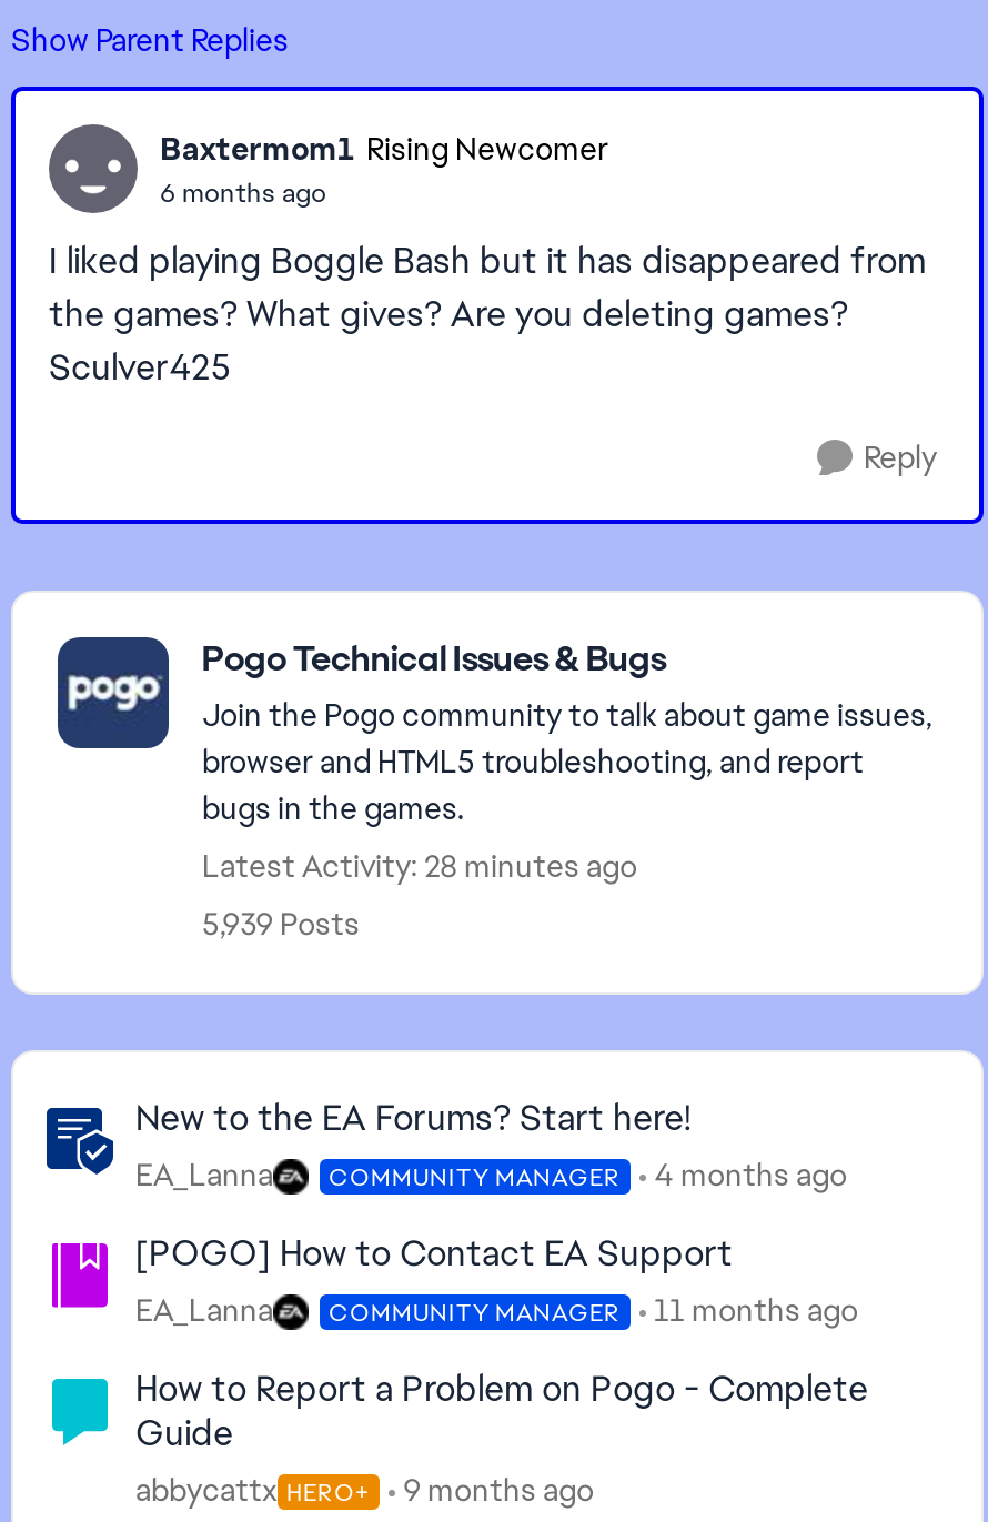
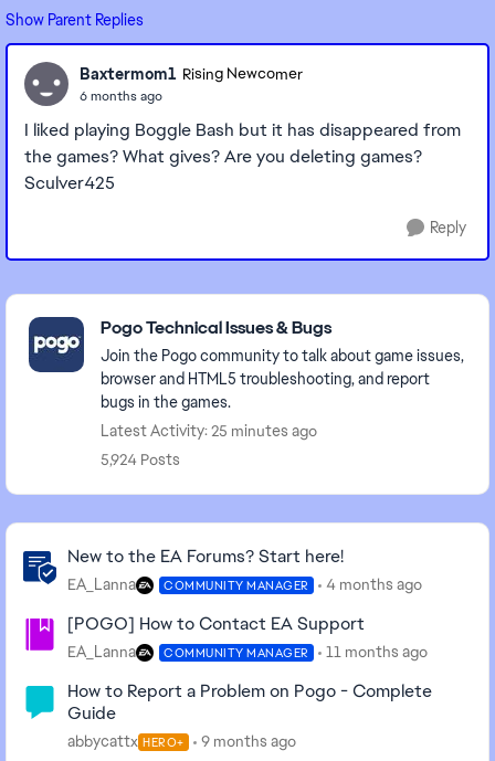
[202,846,637,886] Latest Activity: 28 minutes ago -> [101,421,317,441] Latest Activity: 25 minutes ago
[202,904,360,944] 5,939 Posts -> [101,450,180,469] 5,924 Posts

